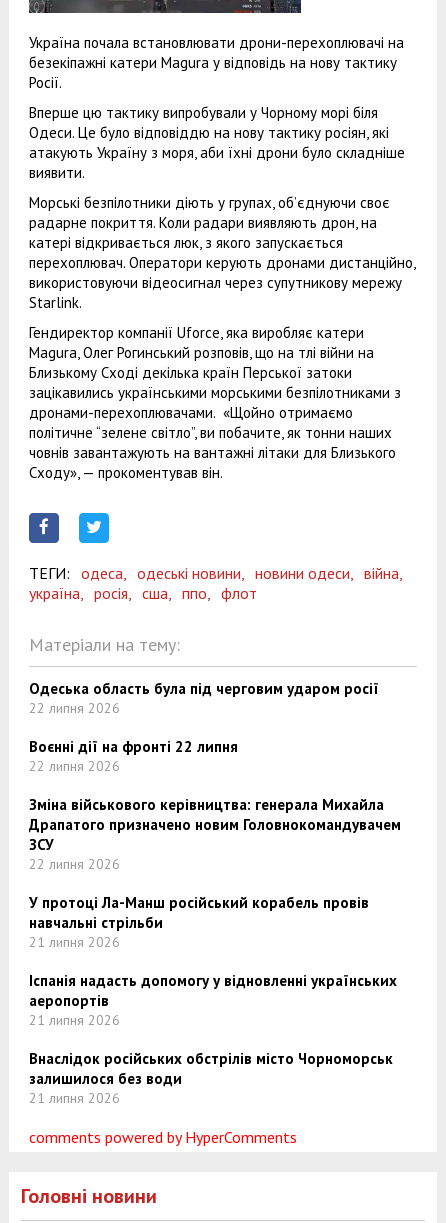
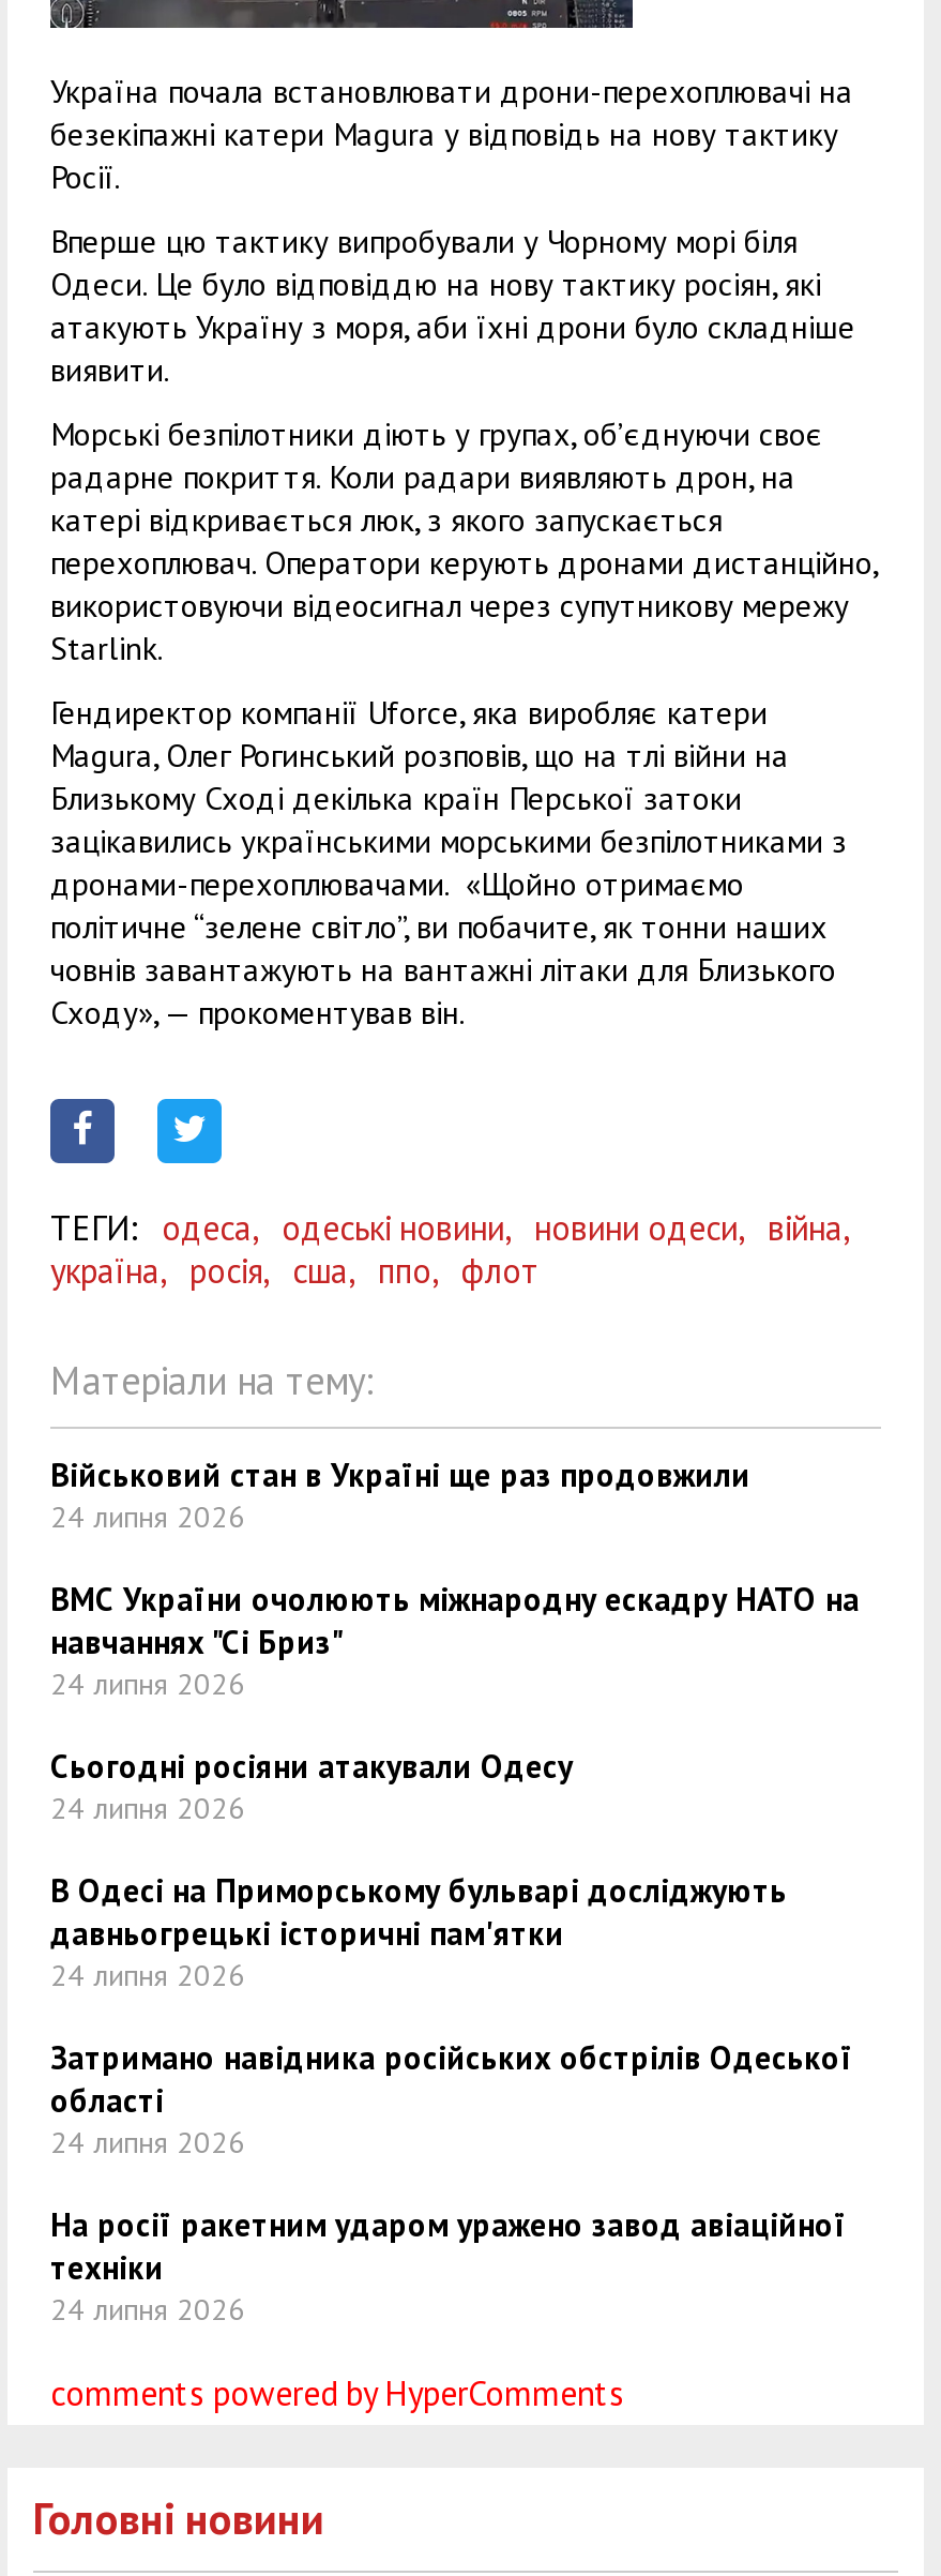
[29,679,379,717] Одеська область була під черговим ударом росії | 22 липня 2026 -> [50,1454,750,1536] Військовий стан в Україні ще раз продовжили | 24 липня 2026
[29,737,238,775] Воєнні дії на фронті 22 липня | 22 липня 2026 -> [50,1578,860,1703] ВМС України очолюють міжнародну ескадру НАТО на | навчаннях "Сі Бриз" | 24 липня 2026
[29,795,401,873] Зміна військового керівництва: генерала Михайла | Драпатого призначено новим Головнокомандувачем | ЗСУ | 22 липня 2026 -> [50,1745,573,1827] Сьогодні росіяни атакували Одесу | 24 липня 2026
[29,893,369,951] У протоці Ла-Манш російський корабель провів | навчальні стрільби | 21 липня 2026 -> [50,1870,787,1994] В Одесі на Приморському бульварі досліджують | давньогрецькі історичні пам'ятки | 24 липня 2026
[29,971,397,1029] Іспанія надасть допомогу у відновленні українських | аеропортів | 21 липня 2026 -> [50,2037,853,2161] Затримано навідника російських обстрілів Одеської | області | 24 липня 2026
[29,1049,393,1107] Внаслідок російських обстрілів місто Чорноморськ | залишилося без води | 21 липня 2026 -> [50,2204,847,2328] На росії ракетним ударом уражено завод авіаційної | техніки | 24 липня 2026

